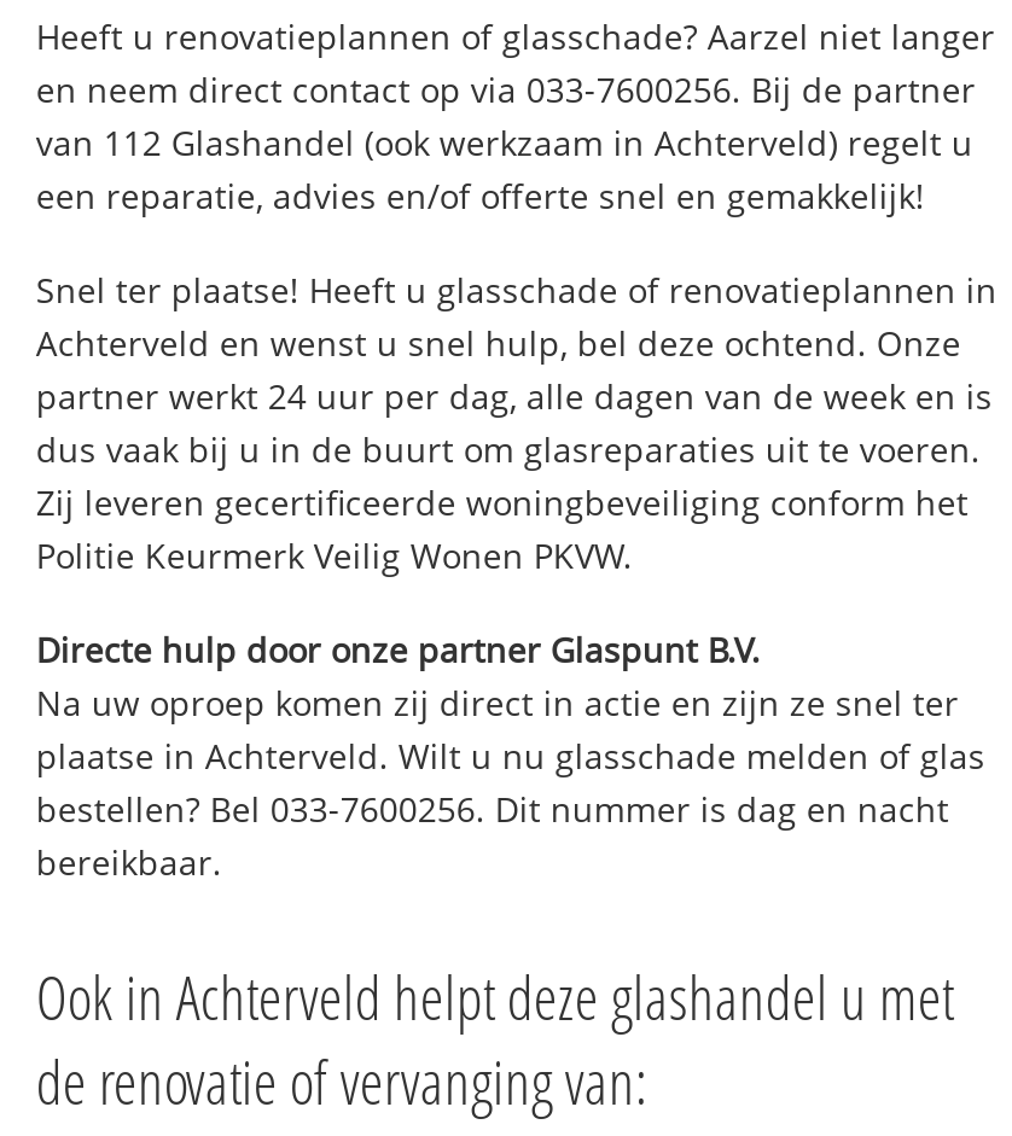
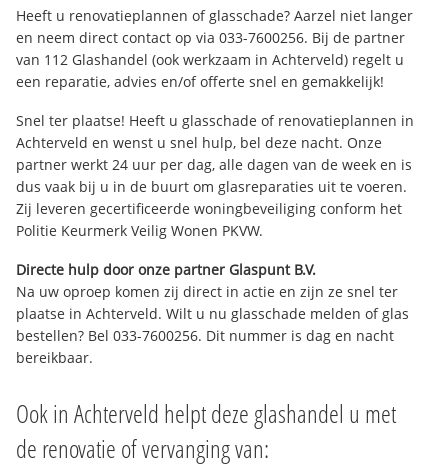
[36,320,961,366] Achterveld en wenst u snel hulp, bel deze ochtend. Onze -> [16,133,382,152] Achterveld en wenst u snel hulp, bel deze nacht. Onze

